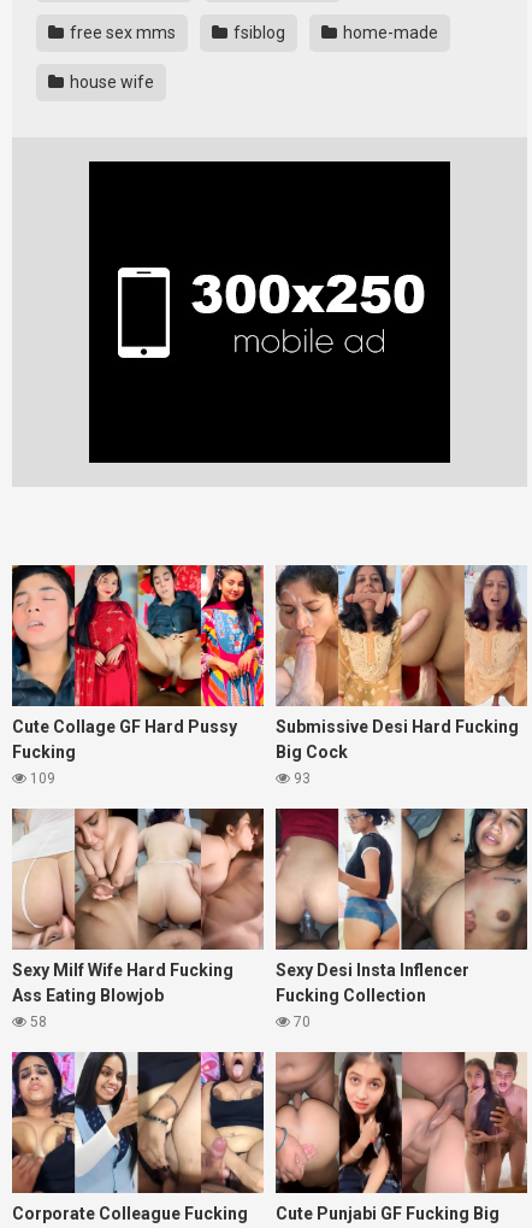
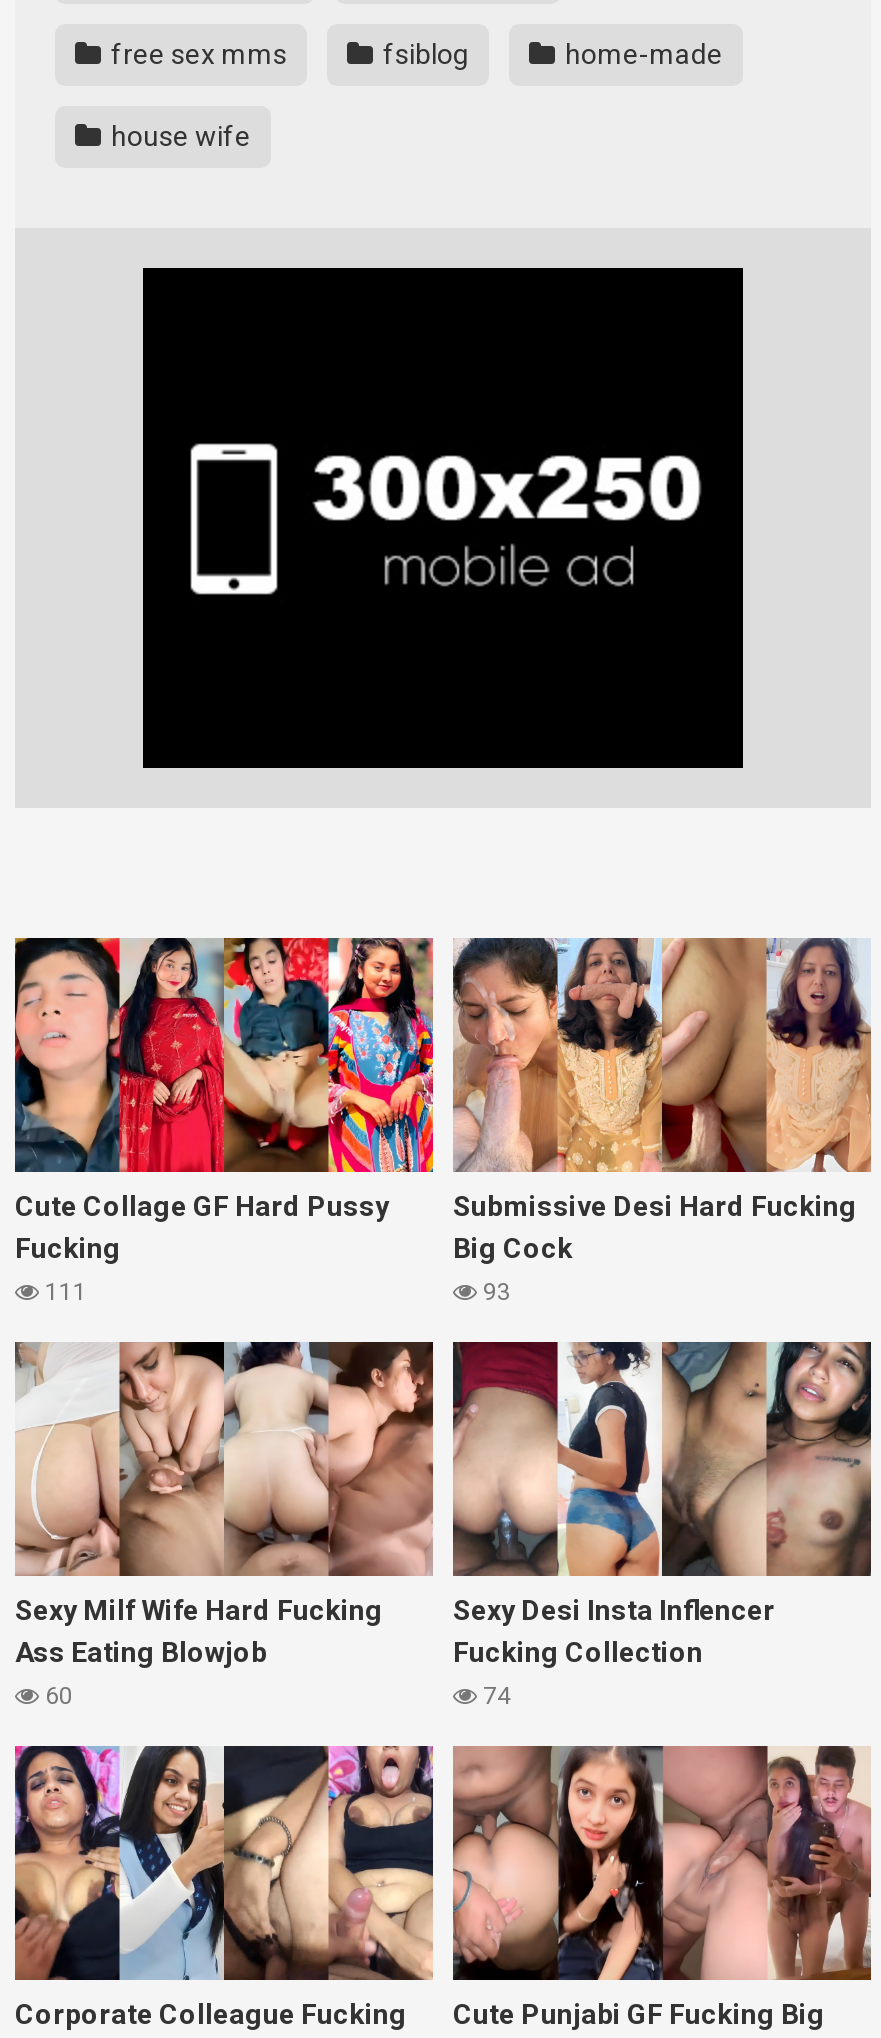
[26,770,55,787] 109 -> [39,1279,87,1307] 111
[26,1014,47,1031] 58 -> [39,1682,73,1710] 60
[290,1014,311,1031] 70 -> [477,1682,511,1710] 74

